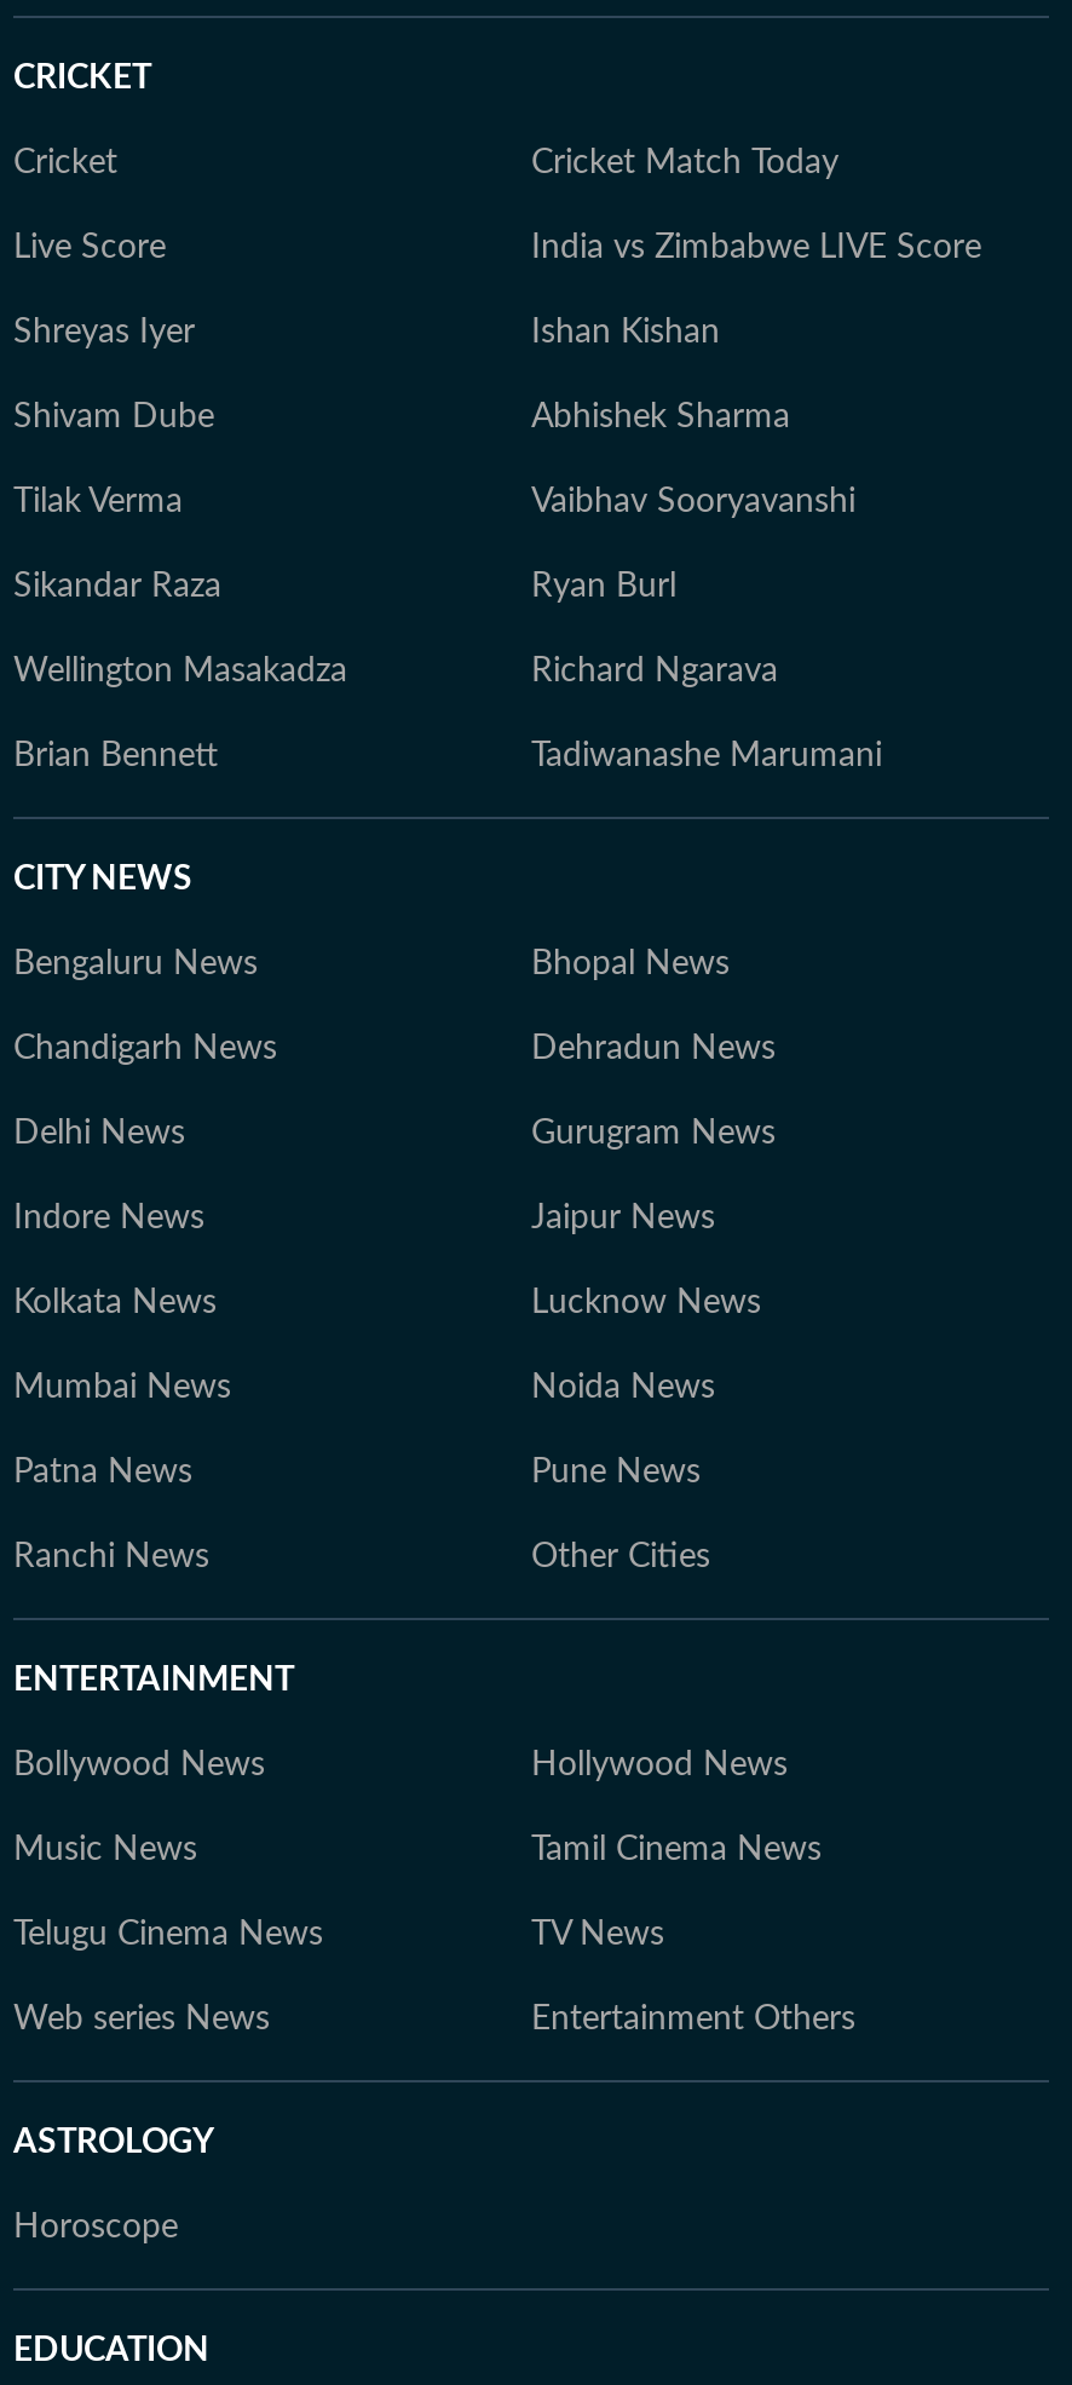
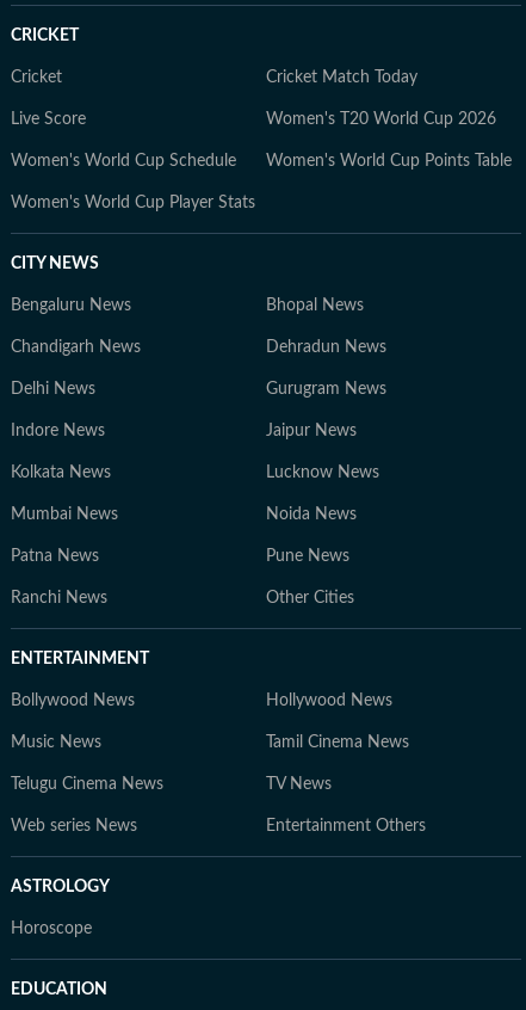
[13,231,981,773] India vs Zimbabwe LIVE Score | Shreyas Iyer | Ishan Kishan | Shivam Dube | Abhishek Sharma | Tilak Verma | Vaibhav Sooryavanshi | Sikandar Raza | Ryan Burl | Wellington Masakadza | Richard Ngarava | Brian Bennett | Tadiwanashe Marumani -> [11,111,512,211] Women's T20 World Cup 2026 | Women's World Cup Schedule | Women's World Cup Points Table | Women's World Cup Player Stats

